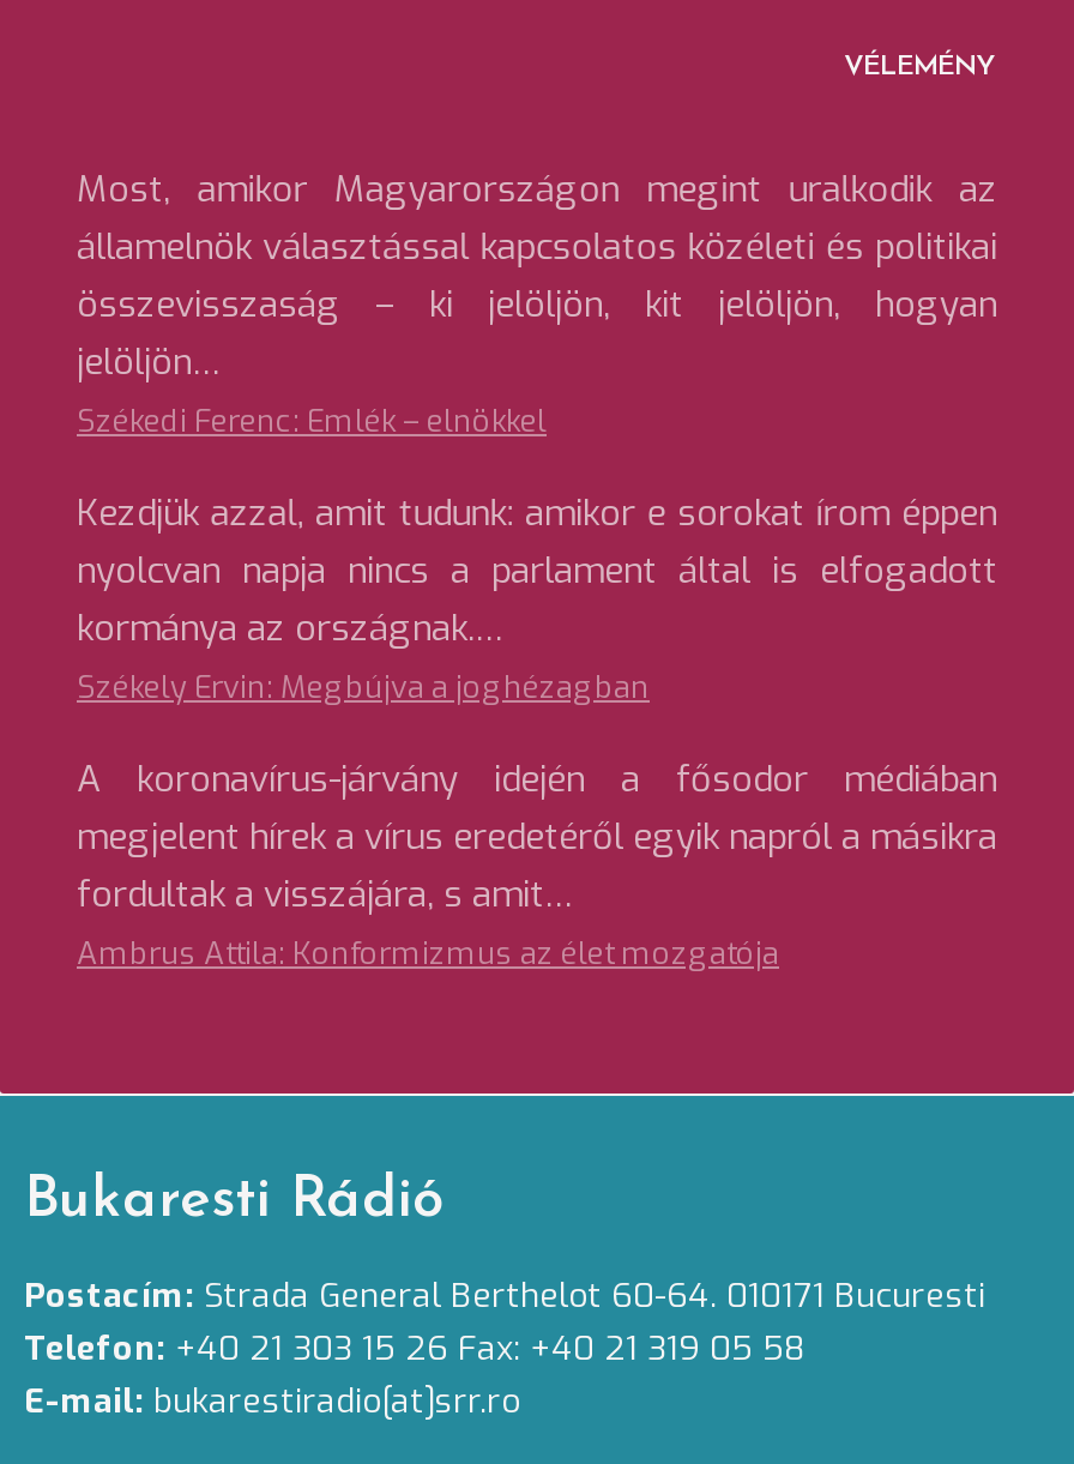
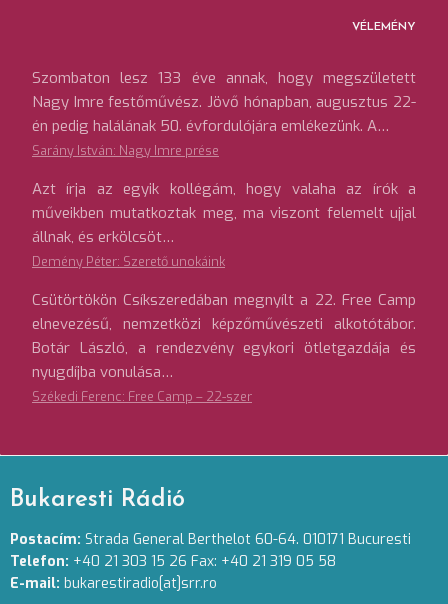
[77,167,997,443] Most, amikor Magyarországon megint uralkodik az | államelnök választással kapcsolatos közéleti és politikai | összevisszaság – ki jelöljön, kit jelöljön, hogyan | jelöljön… | Székedi Ferenc: Emlék – elnökkel -> [32,68,416,159] Szombaton lesz 133 éve annak, hogy megszületett | Nagy Imre festőművész. Jövő hónapban, augusztus 22- | én pedig halálának 50. évfordulójára emlékezünk. A… | Sarány István: Nagy Imre prése
[77,491,997,709] Kezdjük azzal, amit tudunk: amikor e sorokat írom éppen | nyolcvan napja nincs a parlament által is elfogadott | kormánya az országnak.… | Székely Ervin: Megbújva a joghézagban -> [32,179,416,270] Azt írja az egyik kollégám, hogy valaha az írók a | műveikben mutatkoztak meg, ma viszont felemelt ujjal | állnak, és erkölcsöt… | Demény Péter: Szerető unokáink
[77,757,997,975] A koronavírus-járvány idején a fősodor médiában | megjelent hírek a vírus eredetéről egyik napról a másikra | fordultak a visszájára, s amit… | Ambrus Attila: Konformizmus az élet mozgatója -> [32,290,416,405] Csütörtökön Csíkszeredában megnyílt a 22. Free Camp | elnevezésű, nemzetközi képzőművészeti alkotótábor. | Botár László, a rendezvény egykori ötletgazdája és | nyugdíjba vonulása… | Székedi Ferenc: Free Camp – 22-szer

